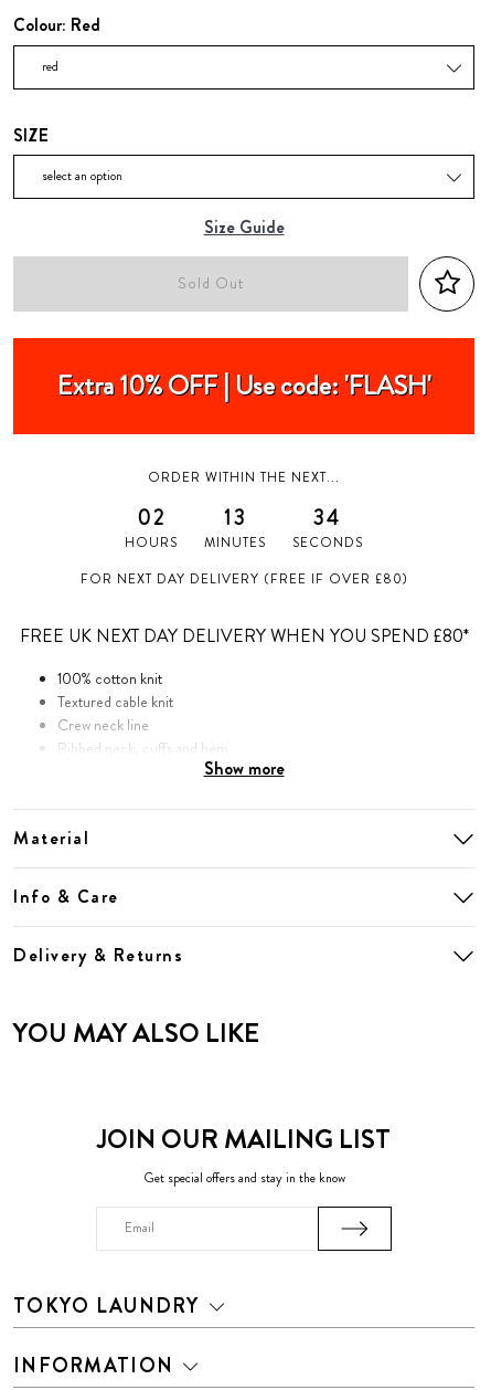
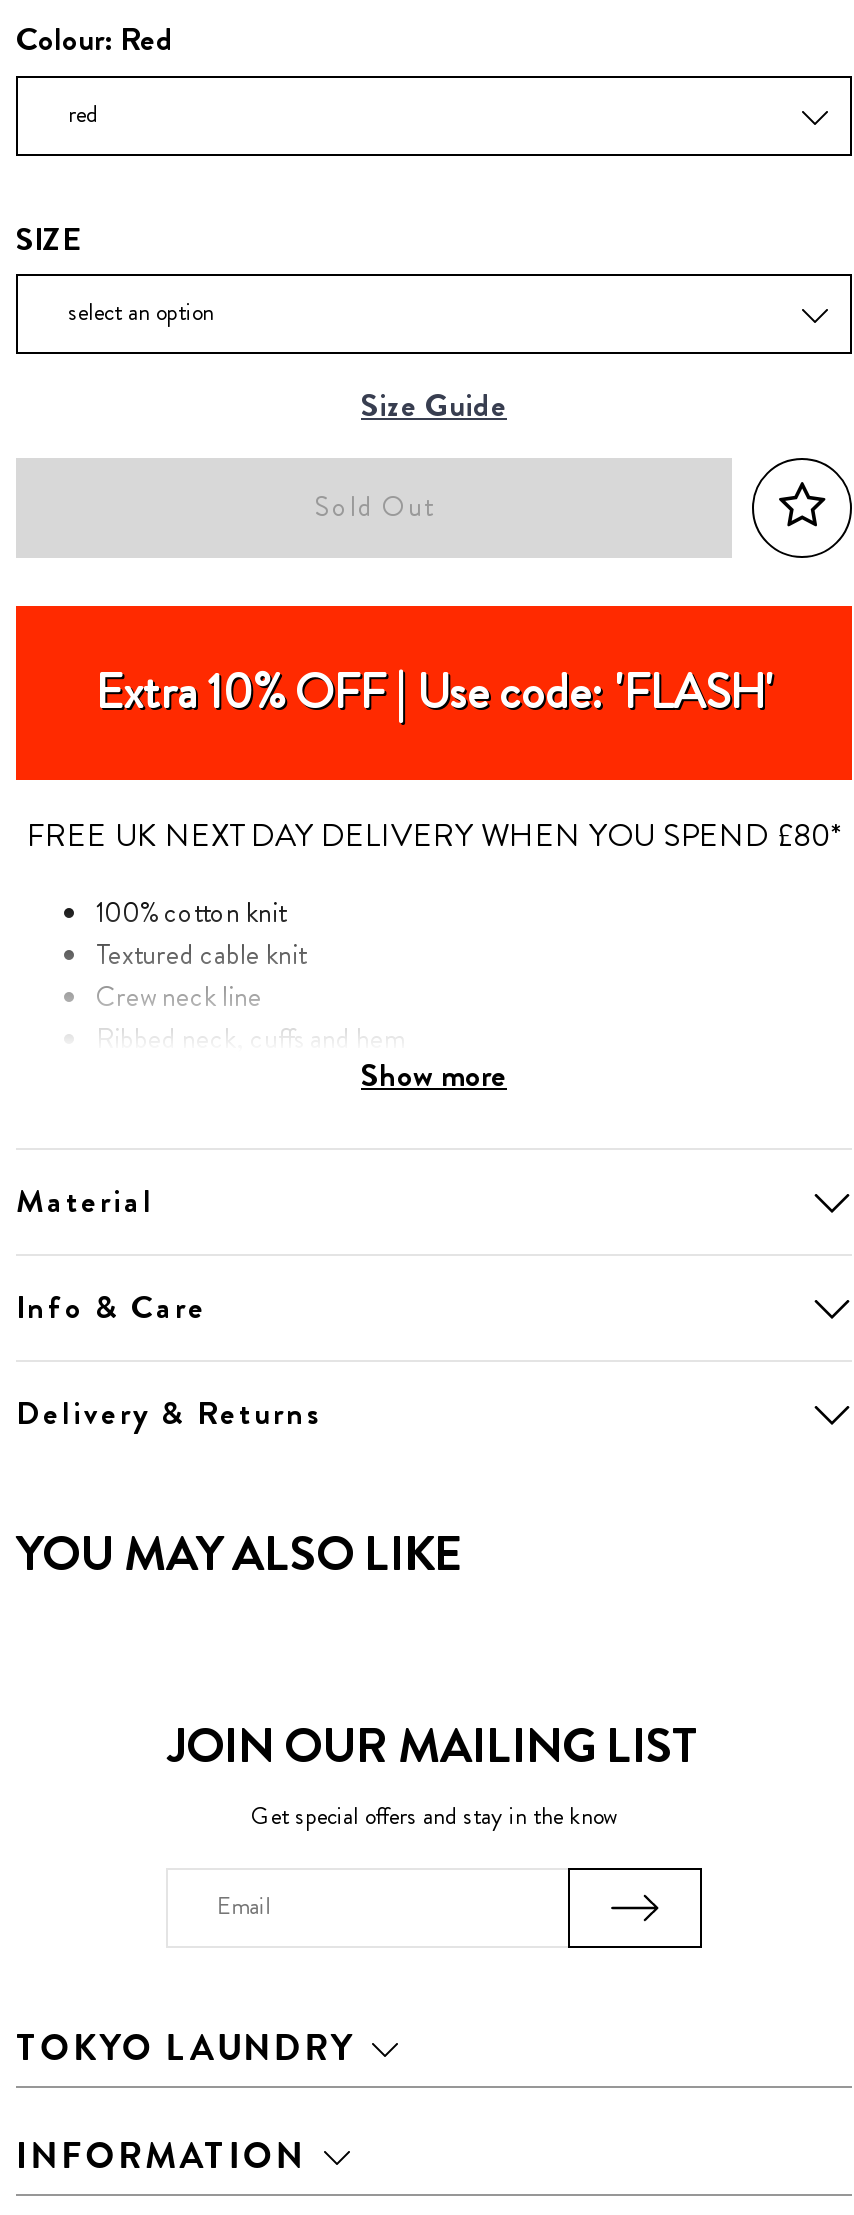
[125,468,340,552] ORDER WITHIN THE NEXT... | 02 | HOURS -> none
[80,504,408,589] 34 | SECONDS | FOR NEXT DAY DELIVERY (FREE IF OVER £80) -> none
[204,504,266,552] 13 | MINUTES -> none

